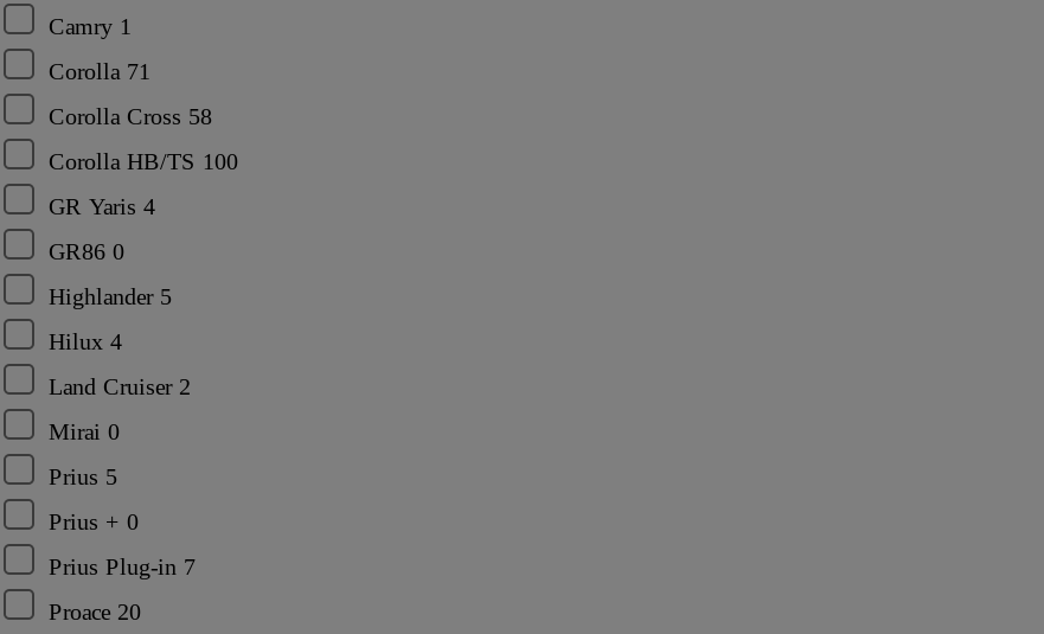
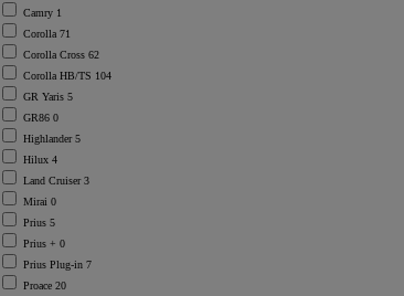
[49,103,212,129] Corolla Cross 58 -> [23,48,99,61] Corolla Cross 62
[49,148,238,174] Corolla HB/TS 100 -> [23,69,111,82] Corolla HB/TS 104
[49,193,155,219] GR Yaris 4 -> [23,90,73,102] GR Yaris 5
[49,373,191,399] Land Cruiser 2 -> [23,174,89,186] Land Cruiser 3

